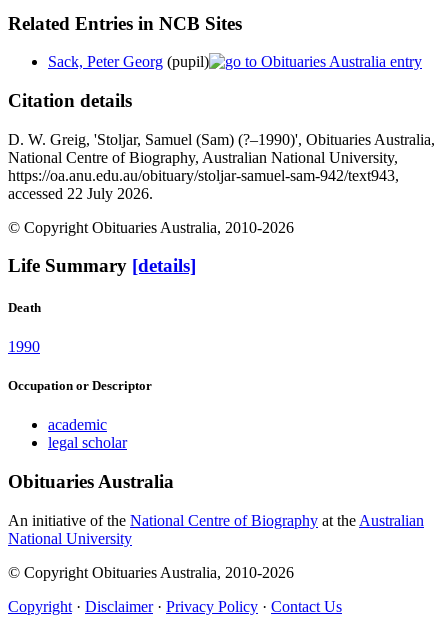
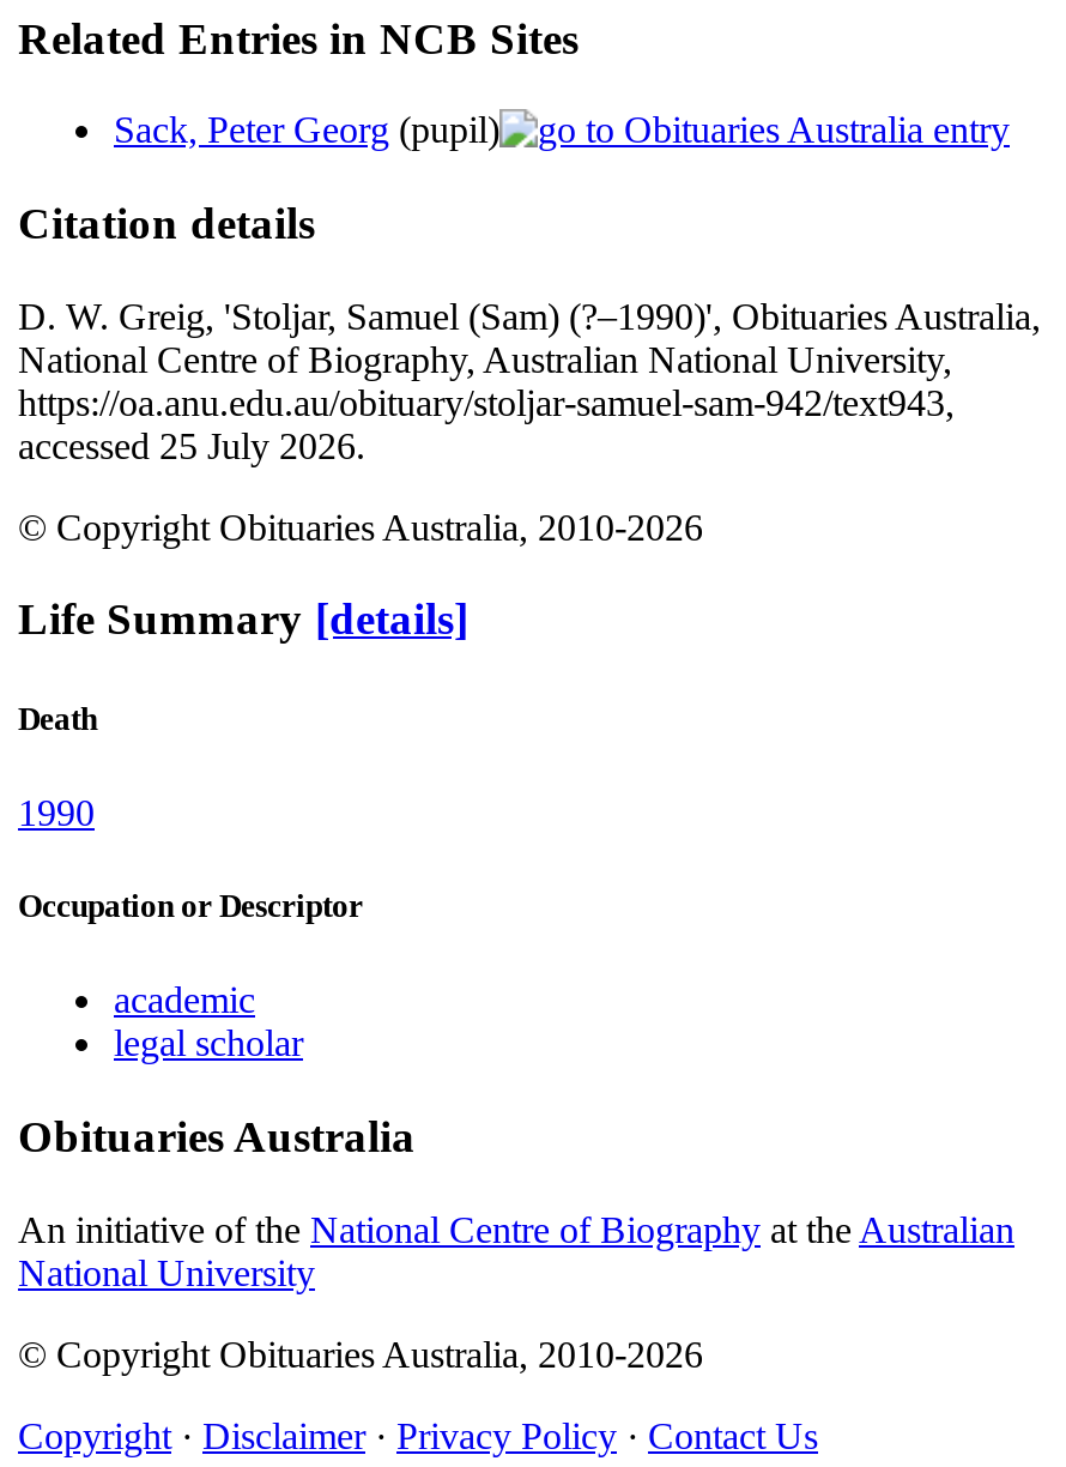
[8,185,153,202] accessed 22 July 2026. -> [18,425,365,466] accessed 25 July 2026.

